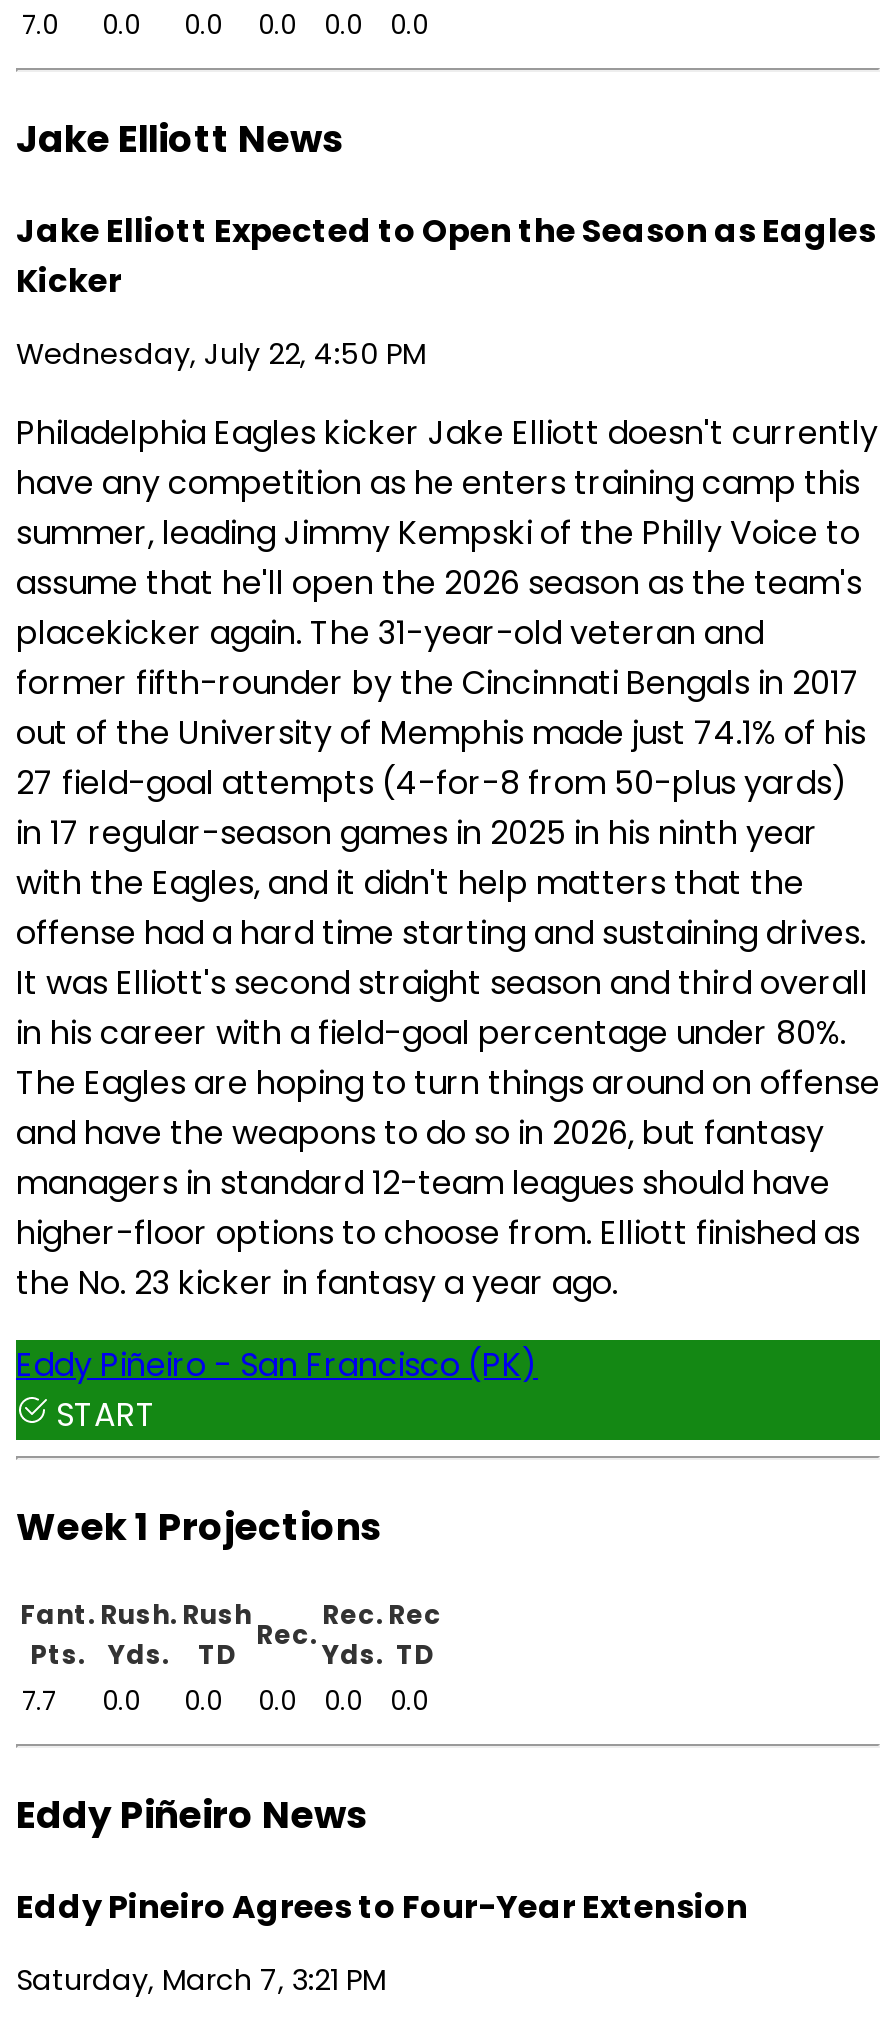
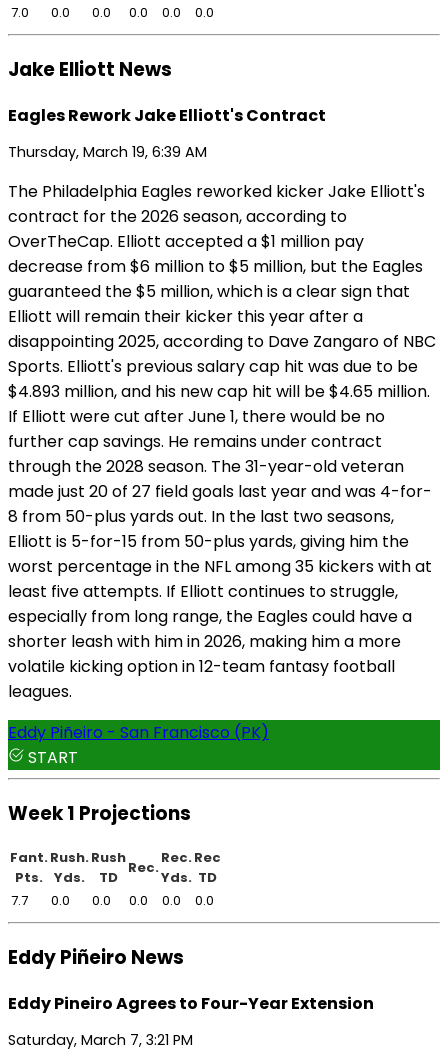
[16,207,876,303] Jake Elliott Expected to Open the Season as Eagles | Kicker -> [8,104,326,127] Eagles Rework Jake Elliott's Contract
[16,334,426,374] Wednesday, July 22, 4:50 PM -> [8,142,207,162] Thursday, March 19, 6:39 AM
[16,410,880,1306] Philadelphia Eagles kicker Jake Elliott doesn't currently | have any competition as he enters training camp this | summer, leading Jimmy Kempski of the Philly Voice to | assume that he'll open the 2026 season as the team's | placekicker again. The 31-year-old veteran and | former fifth-rounder by the Cincinnati Bengals in 2017 | out of the University of Memphis made just 74.1% of his | 27 field-goal attempts (4-for-8 from 50-plus yards) | in 17 regular-season games in 2025 in his ninth year | with the Eagles, and it didn't help matters that the | offense had a hard time starting and sustaining drives. | It was Elliott's second straight season and third overall | in his career with a field-goal percentage under 80%. | The Eagles are hoping to turn things around on offense | and have the weapons to do so in 2026, but fantasy | managers in standard 12-team leagues should have | higher-floor options to choose from. Elliott finished as | the No. 23 kicker in fantasy a year ago. -> [8,180,436,703] The Philadelphia Eagles reworked kicker Jake Elliott's | contract for the 2026 season, according to | OverTheCap. Elliott accepted a $1 million pay | decrease from $6 million to $5 million, but the Eagles | guaranteed the $5 million, which is a clear sign that | Elliott will remain their kicker this year after a | disappointing 2025, according to Dave Zangaro of NBC | Sports. Elliott's previous salary cap hit was due to be | $4.893 million, and his new cap hit will be $4.65 million. | If Elliott were cut after June 1, there would be no | further cap savings. He remains under contract | through the 2028 season. The 31-year-old veteran | made just 20 of 27 field goals last year and was 4-for- | 8 from 50-plus yards out. In the last two seasons, | Elliott is 5-for-15 from 50-plus yards, giving him the | worst percentage in the NFL among 35 kickers with at | least five attempts. If Elliott continues to struggle, | especially from long range, the Eagles could have a | shorter leash with him in 2026, making him a more | volatile kicking option in 12-team fantasy football | leagues.

